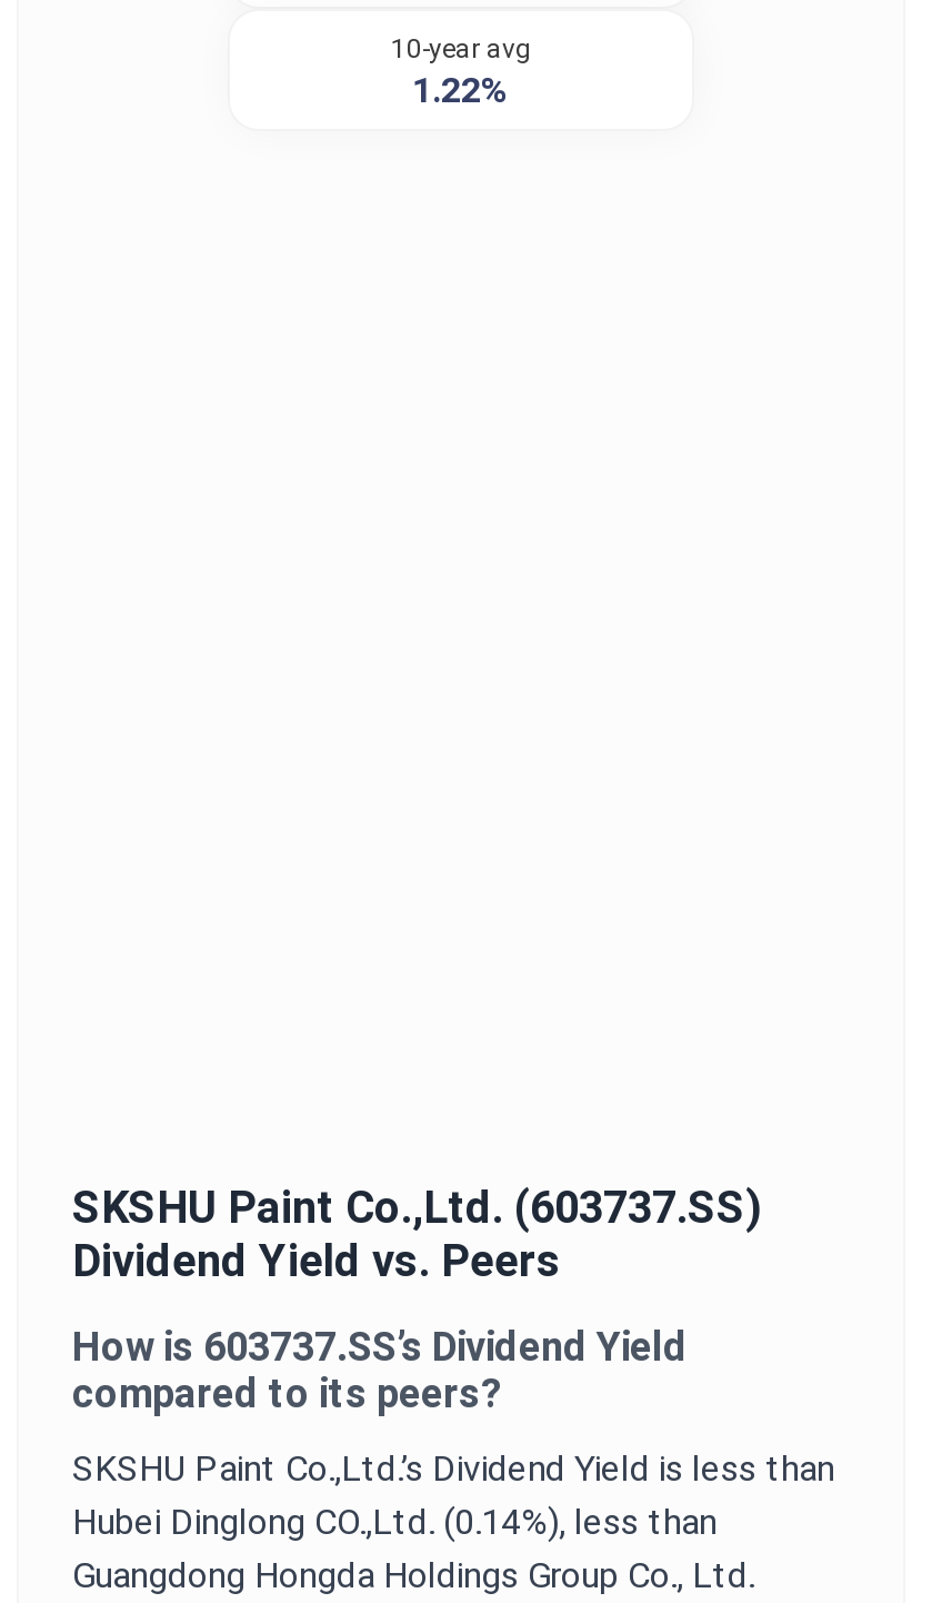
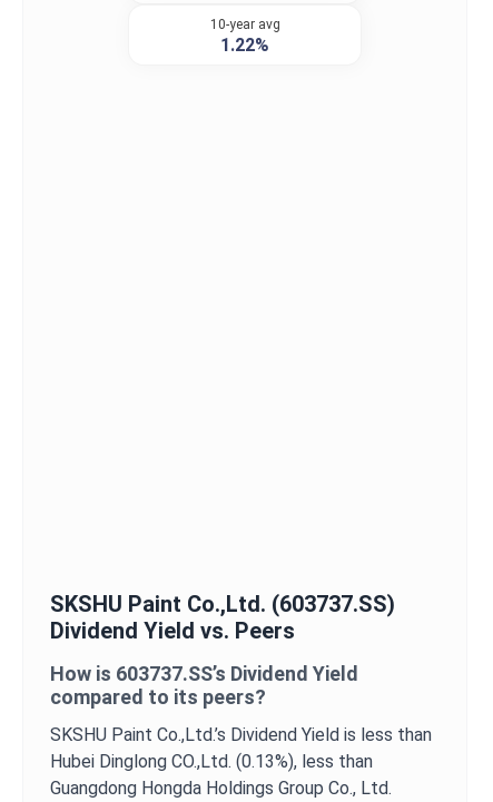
[72,1501,716,1543] Hubei Dinglong CO.,Ltd. (0.14%), less than -> [50,751,373,772] Hubei Dinglong CO.,Ltd. (0.13%), less than

